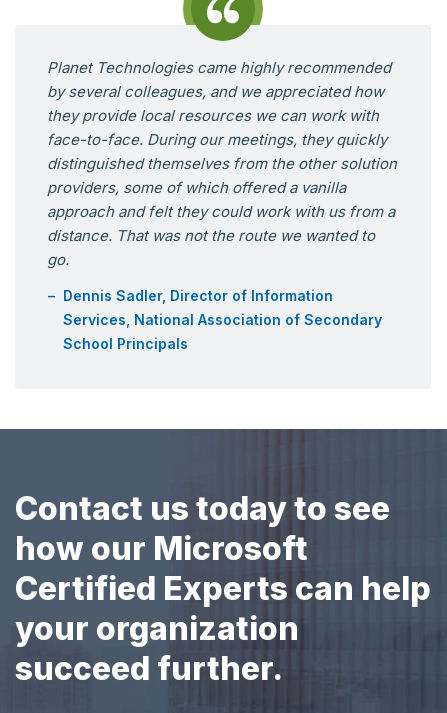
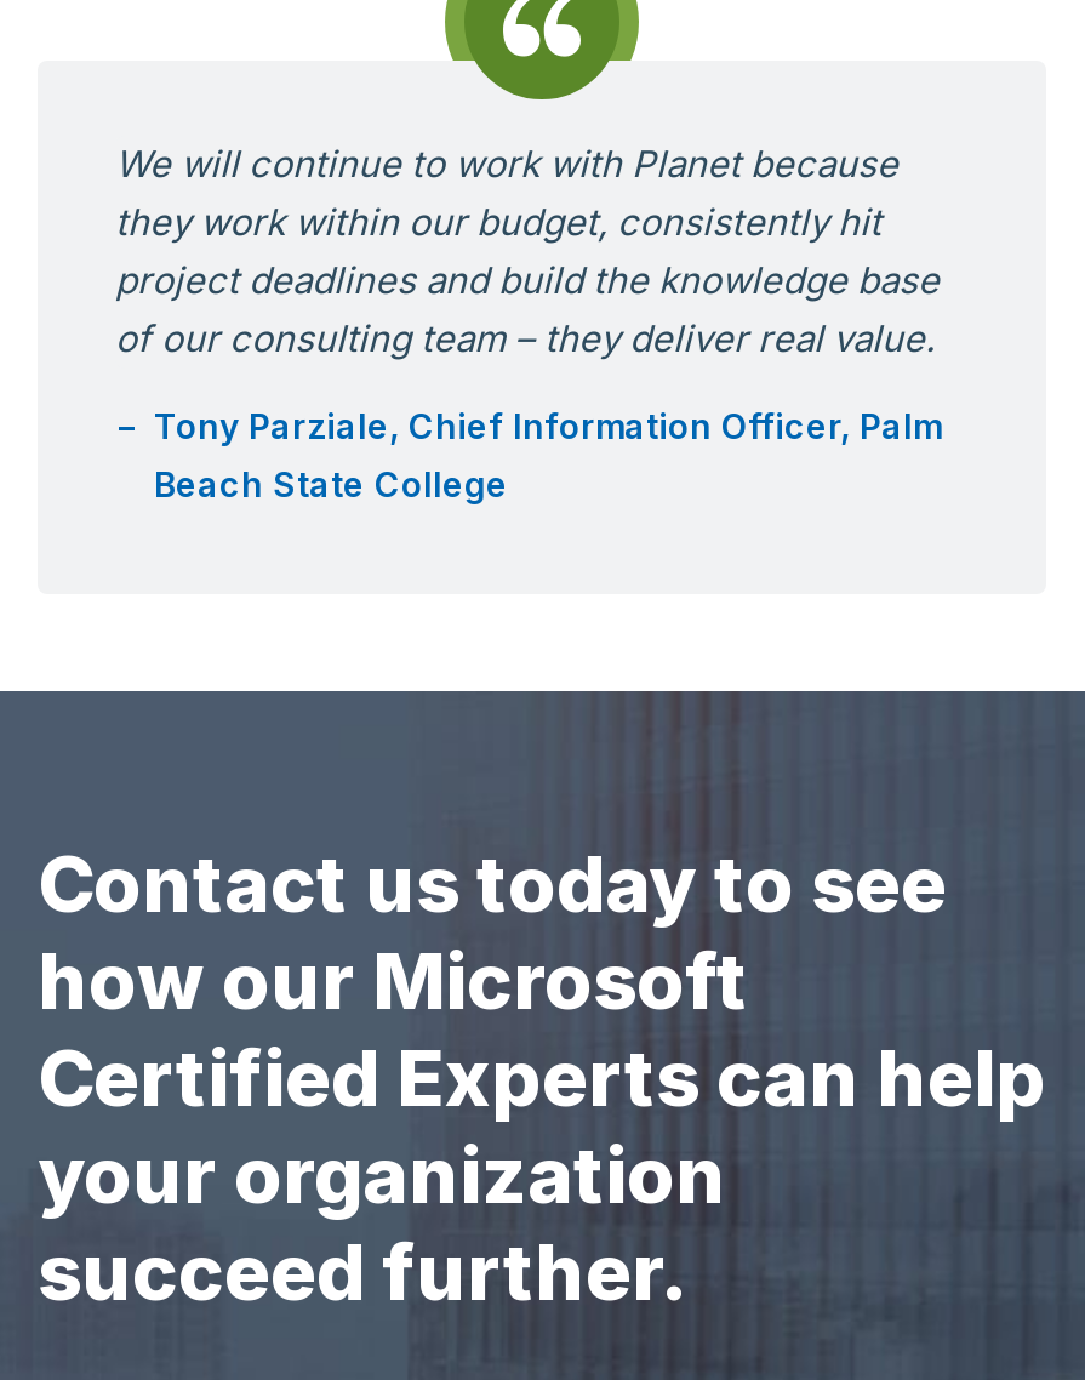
[47,58,397,269] Planet Technologies came highly recommended | by several colleagues, and we appreciated how | they provide local resources we can work with | face-to-face. During our meetings, they quickly | distinguished themselves from the other solution | providers, some of which offered a vanilla | approach and felt they could work with us from a | distance. That was not the route we wanted to | go. -> [115,141,940,361] We will continue to work with Planet because | they work within our budget, consistently hit | project deadlines and build the knowledge base | of our consulting team – they deliver real value.
[63,287,382,352] Dennis Sadler, Director of Information | Services, National Association of Secondary | School Principals -> [154,405,942,504] Tony Parziale, Chief Information Officer, Palm | Beach State College

